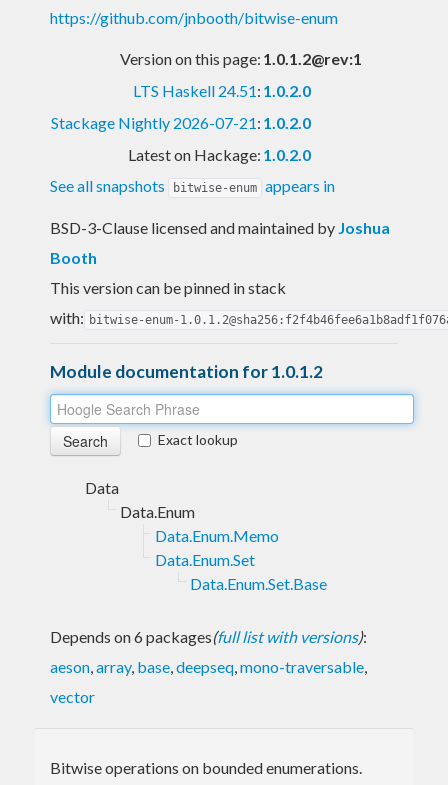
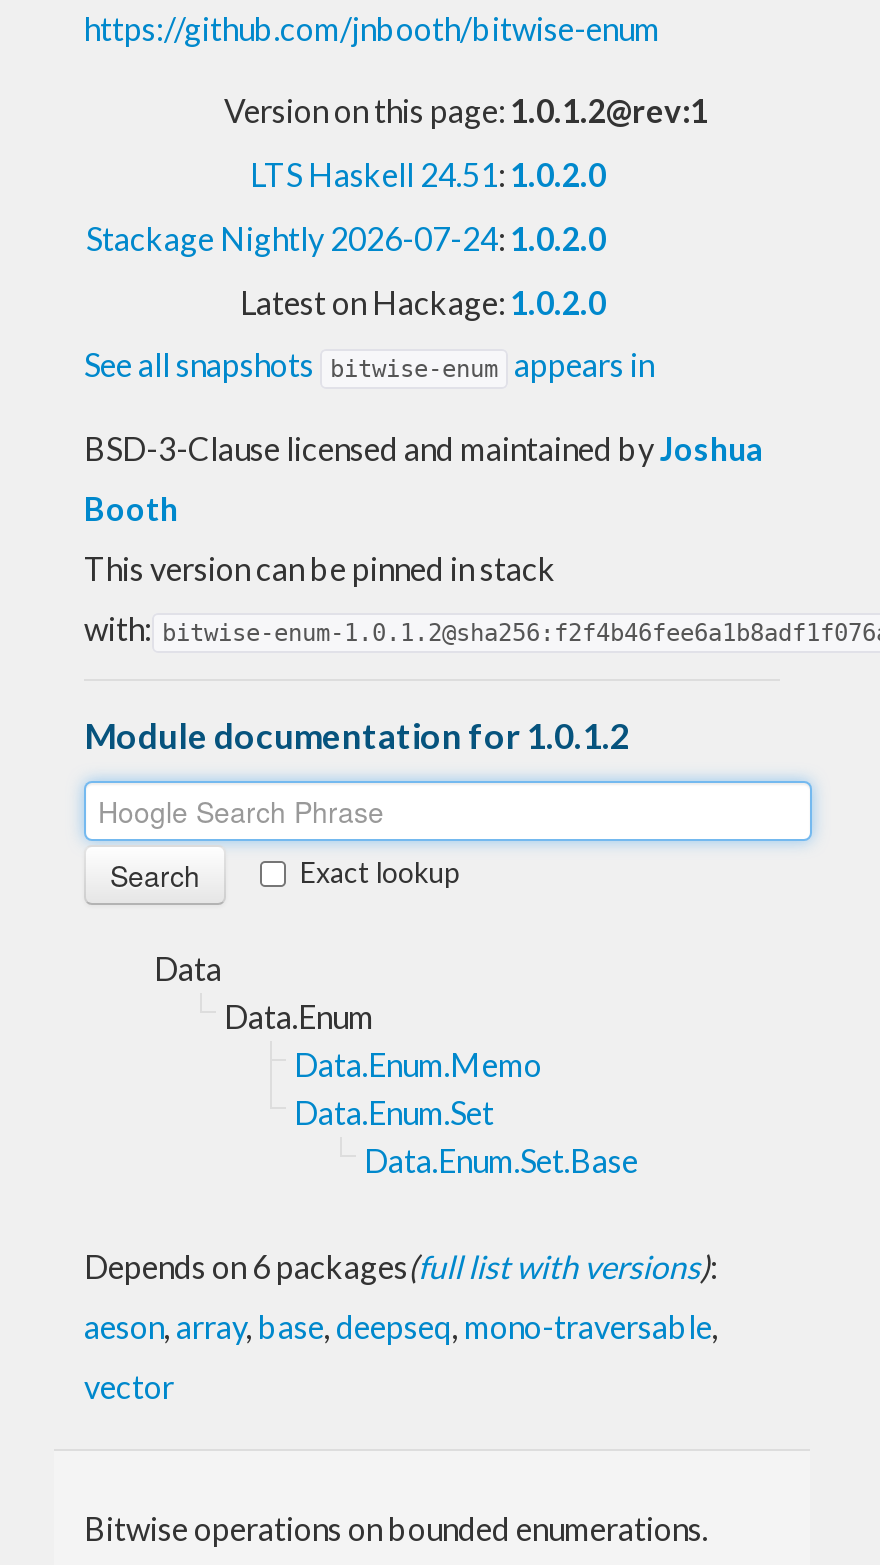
[51,113,311,132] Stackage Nightly 2026-07-21: 1.0.2.0 -> [86,219,606,257] Stackage Nightly 2026-07-24: 1.0.2.0

